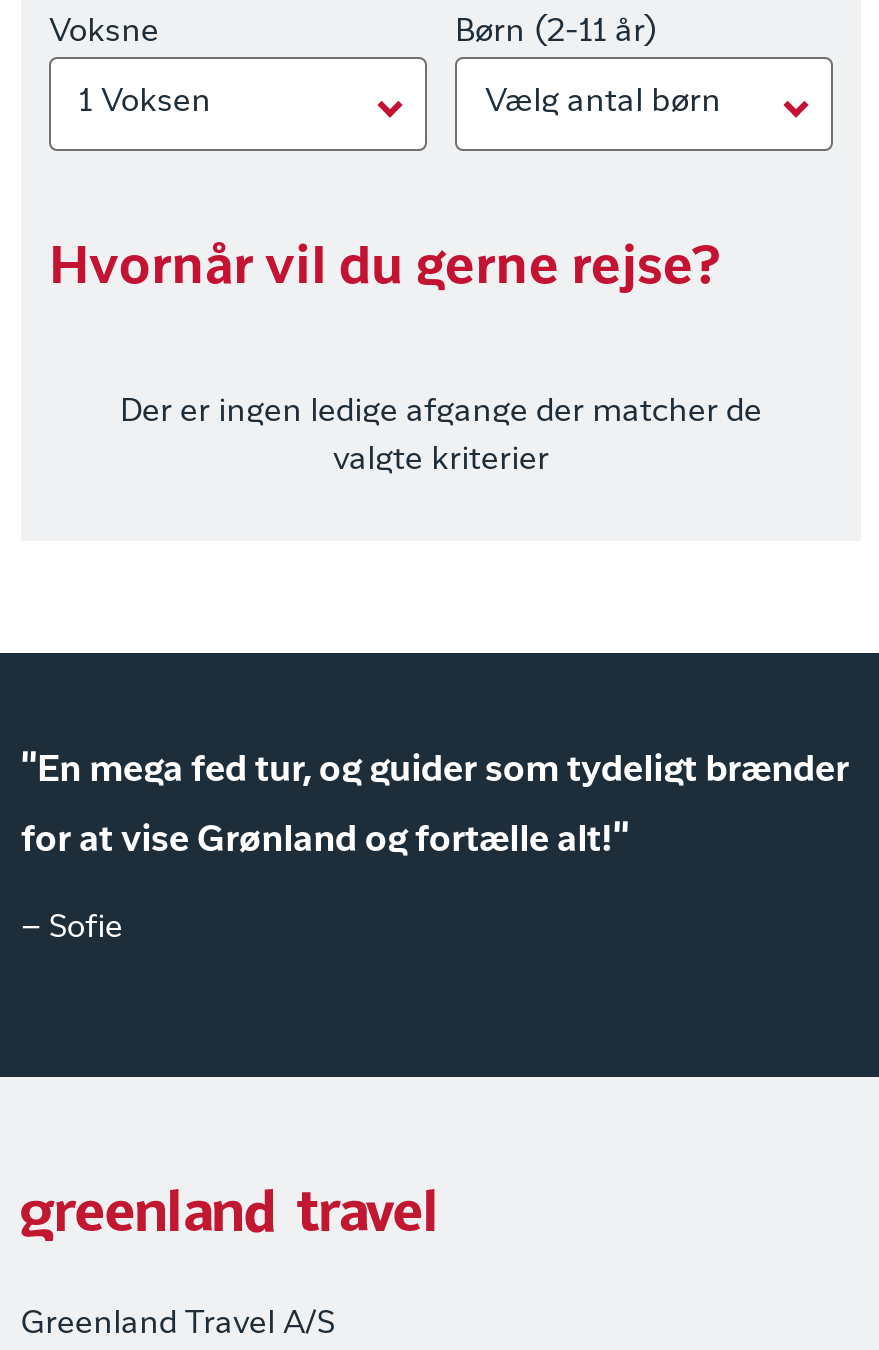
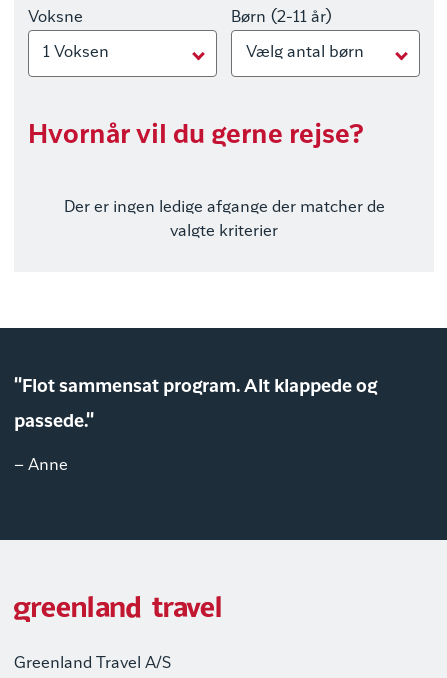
[21,755,849,787] "En mega fed tur, og guider som tydeligt brænder -> [14,379,377,395] "Flot sammensat program. Alt klappede og
[21,825,629,857] for at vise Grønland og fortælle alt!" -> [14,414,94,430] passede."
[21,915,123,943] – Sofie -> [14,459,68,473] – Anne

